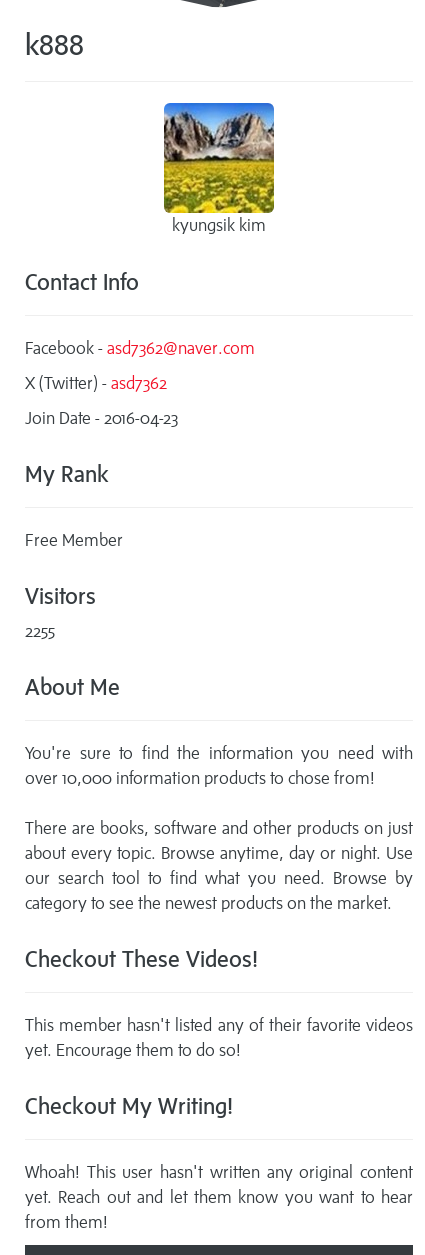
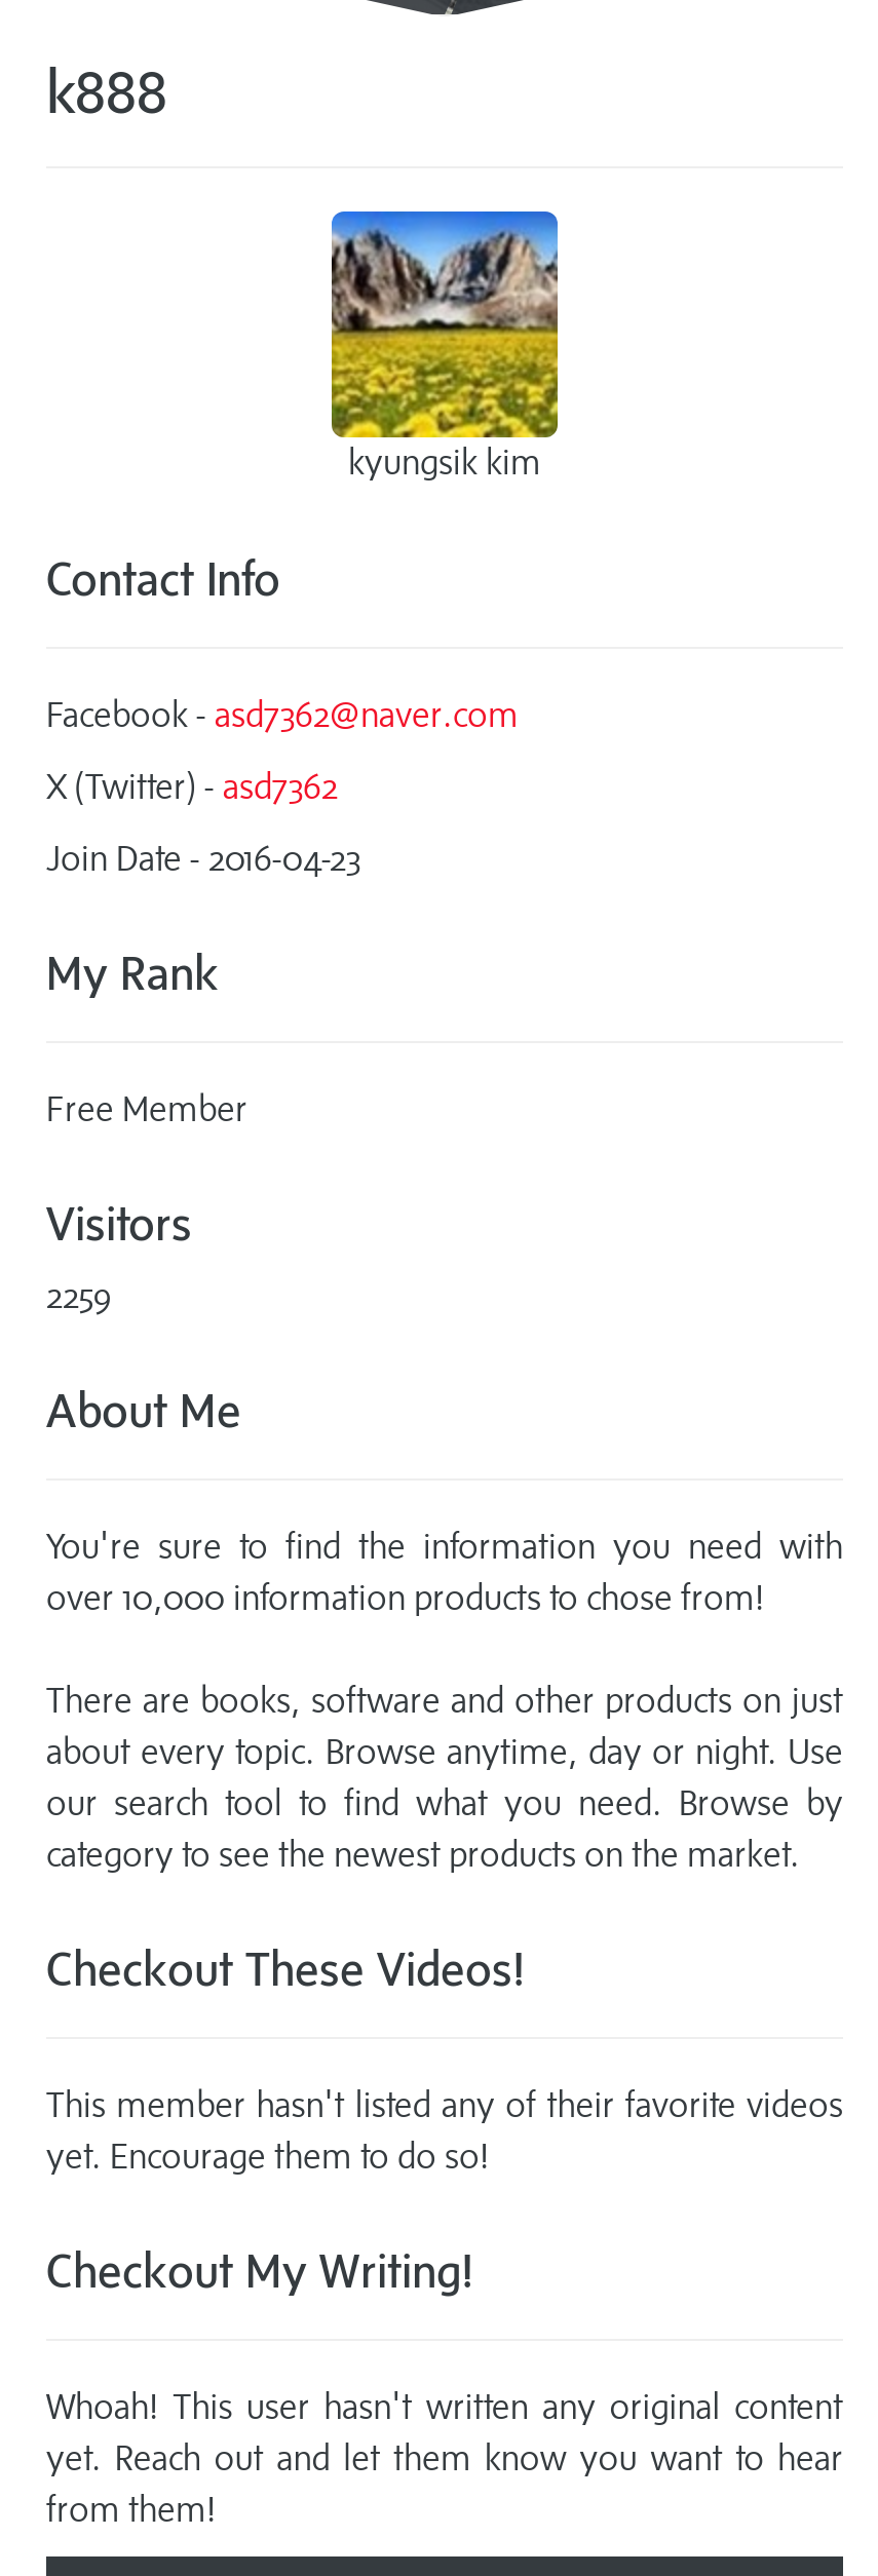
[25,621,55,641] 2255 -> [46,1276,112,1317] 2259

